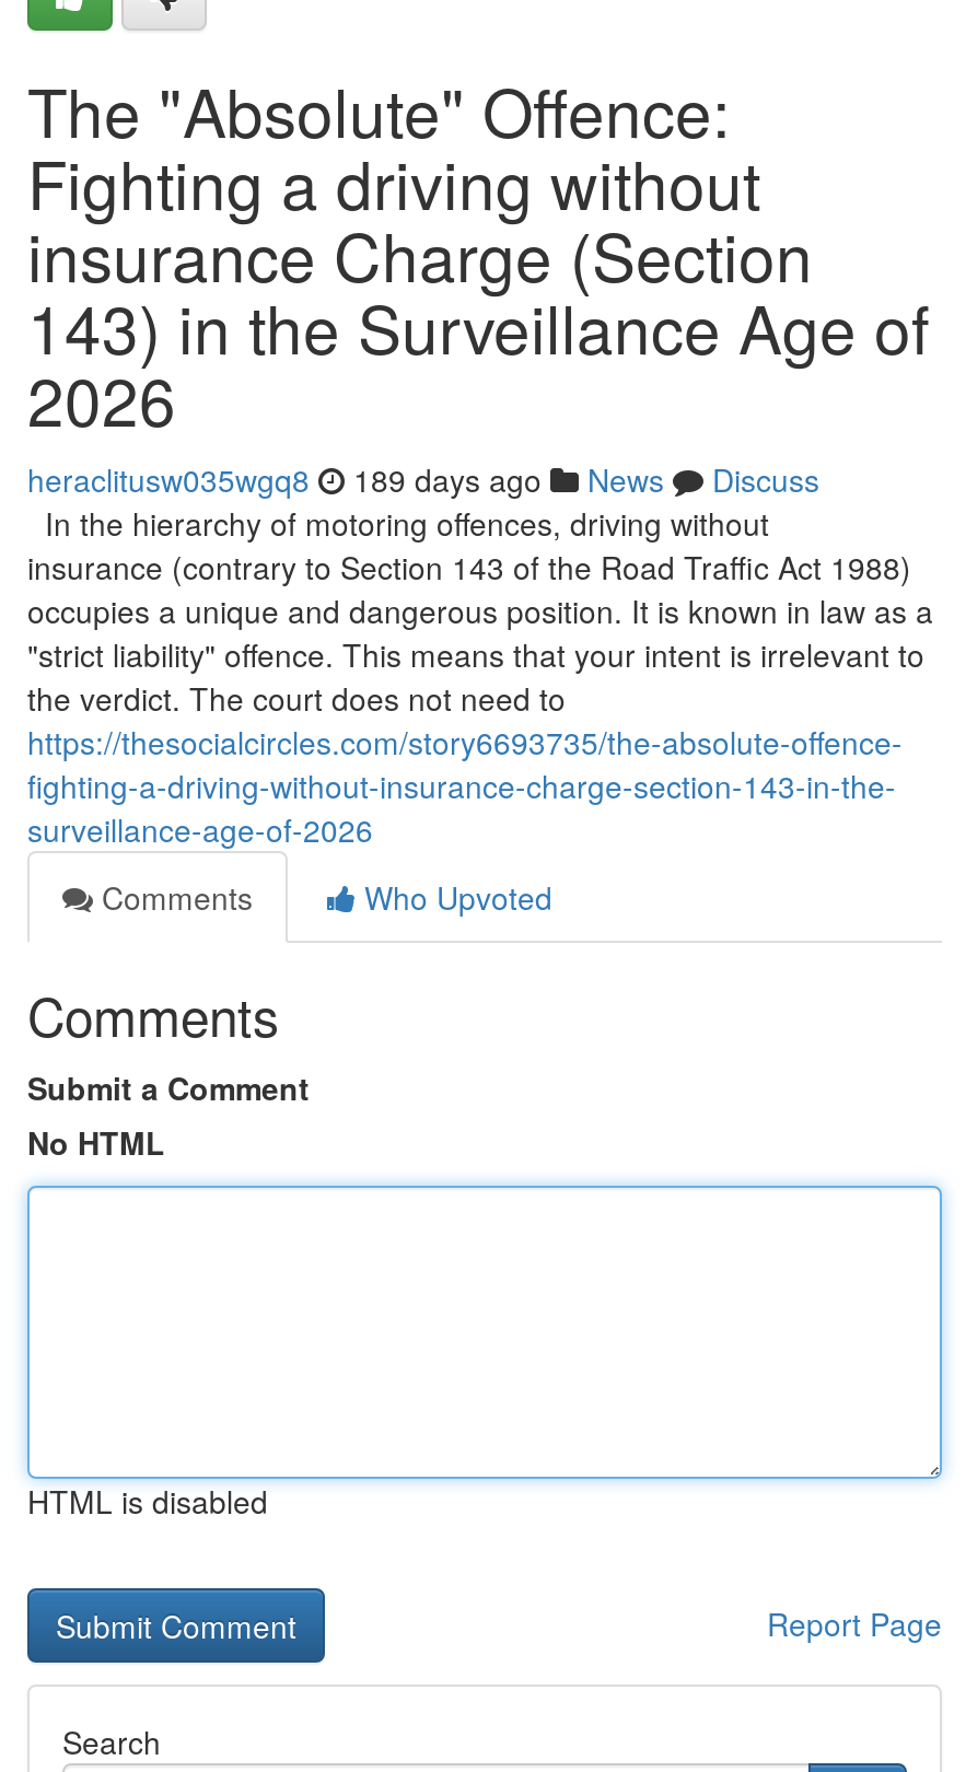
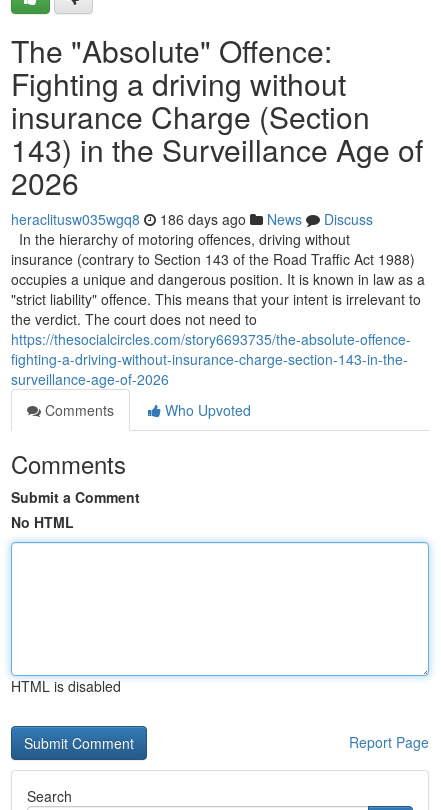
[27,457,819,501] heraclitusw035wgq8 189 days ago News Discuss -> [11,209,373,229] heraclitusw035wgq8 186 days ago News Discuss

